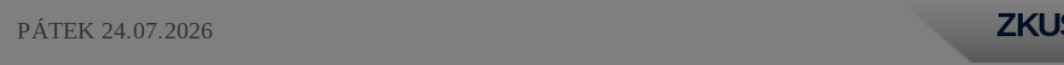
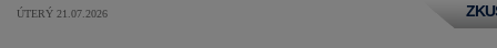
[17,17,213,43] PÁTEK 24.07.2026 -> [17,8,108,20] ÚTERÝ 21.07.2026

